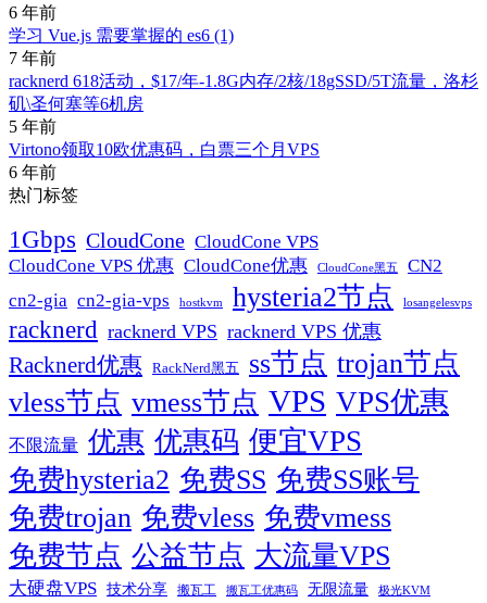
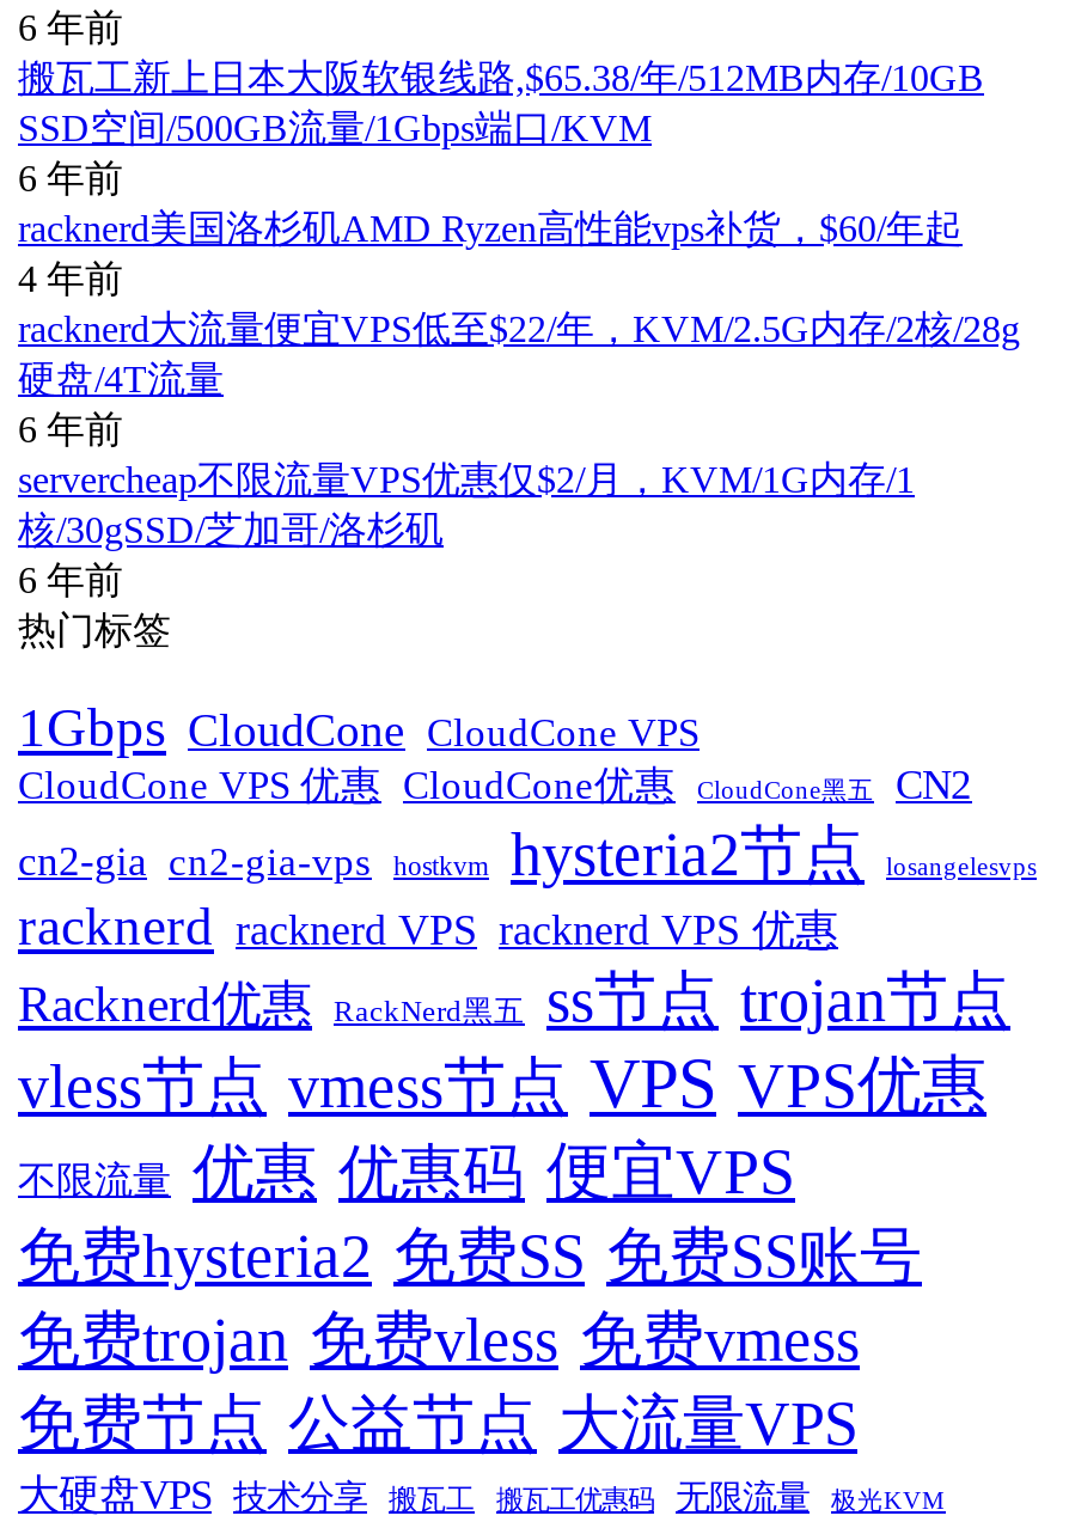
[9,26,478,159] 学习 Vue.js 需要掌握的 es6 (1) | 7 年前 | racknerd 618活动，$17/年-1.8G内存/2核/18gSSD/5T流量，洛杉 | 矶\圣何塞等6机房 | 5 年前 | Virtono领取10欧优惠码，白票三个月VPS -> [18,57,1020,550] 搬瓦工新上日本大阪软银线路,$65.38/年/512MB内存/10GB | SSD空间/500GB流量/1Gbps端口/KVM | 6 年前 | racknerd美国洛杉矶AMD Ryzen高性能vps补货，$60/年起 | 4 年前 | racknerd大流量便宜VPS低至$22/年，KVM/2.5G内存/2核/28g | 硬盘/4T流量 | 6 年前 | servercheap不限流量VPS优惠仅$2/月，KVM/1G内存/1 | 核/30gSSD/芝加哥/洛杉矶

